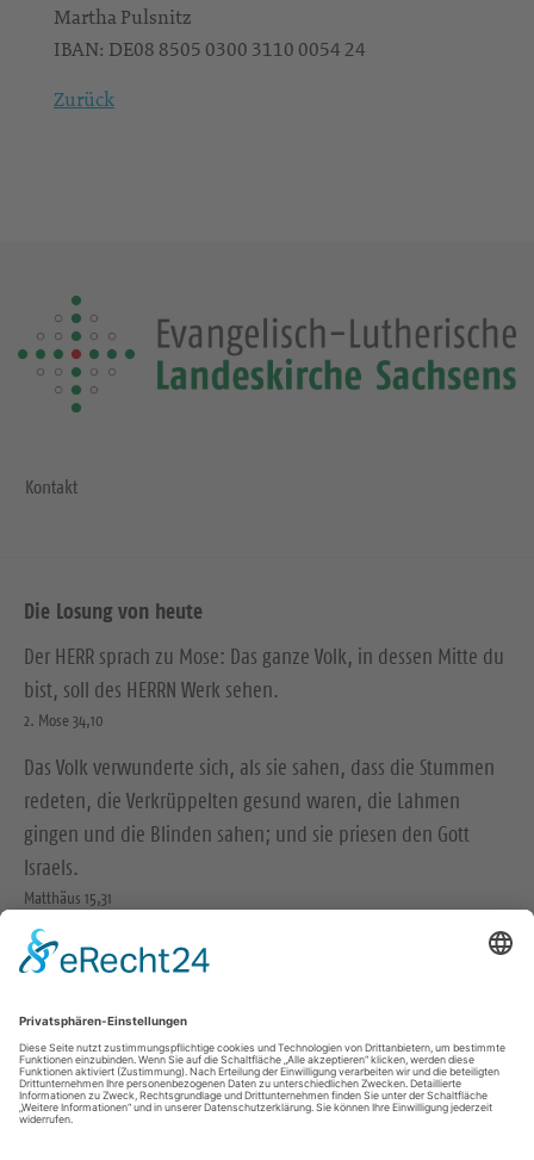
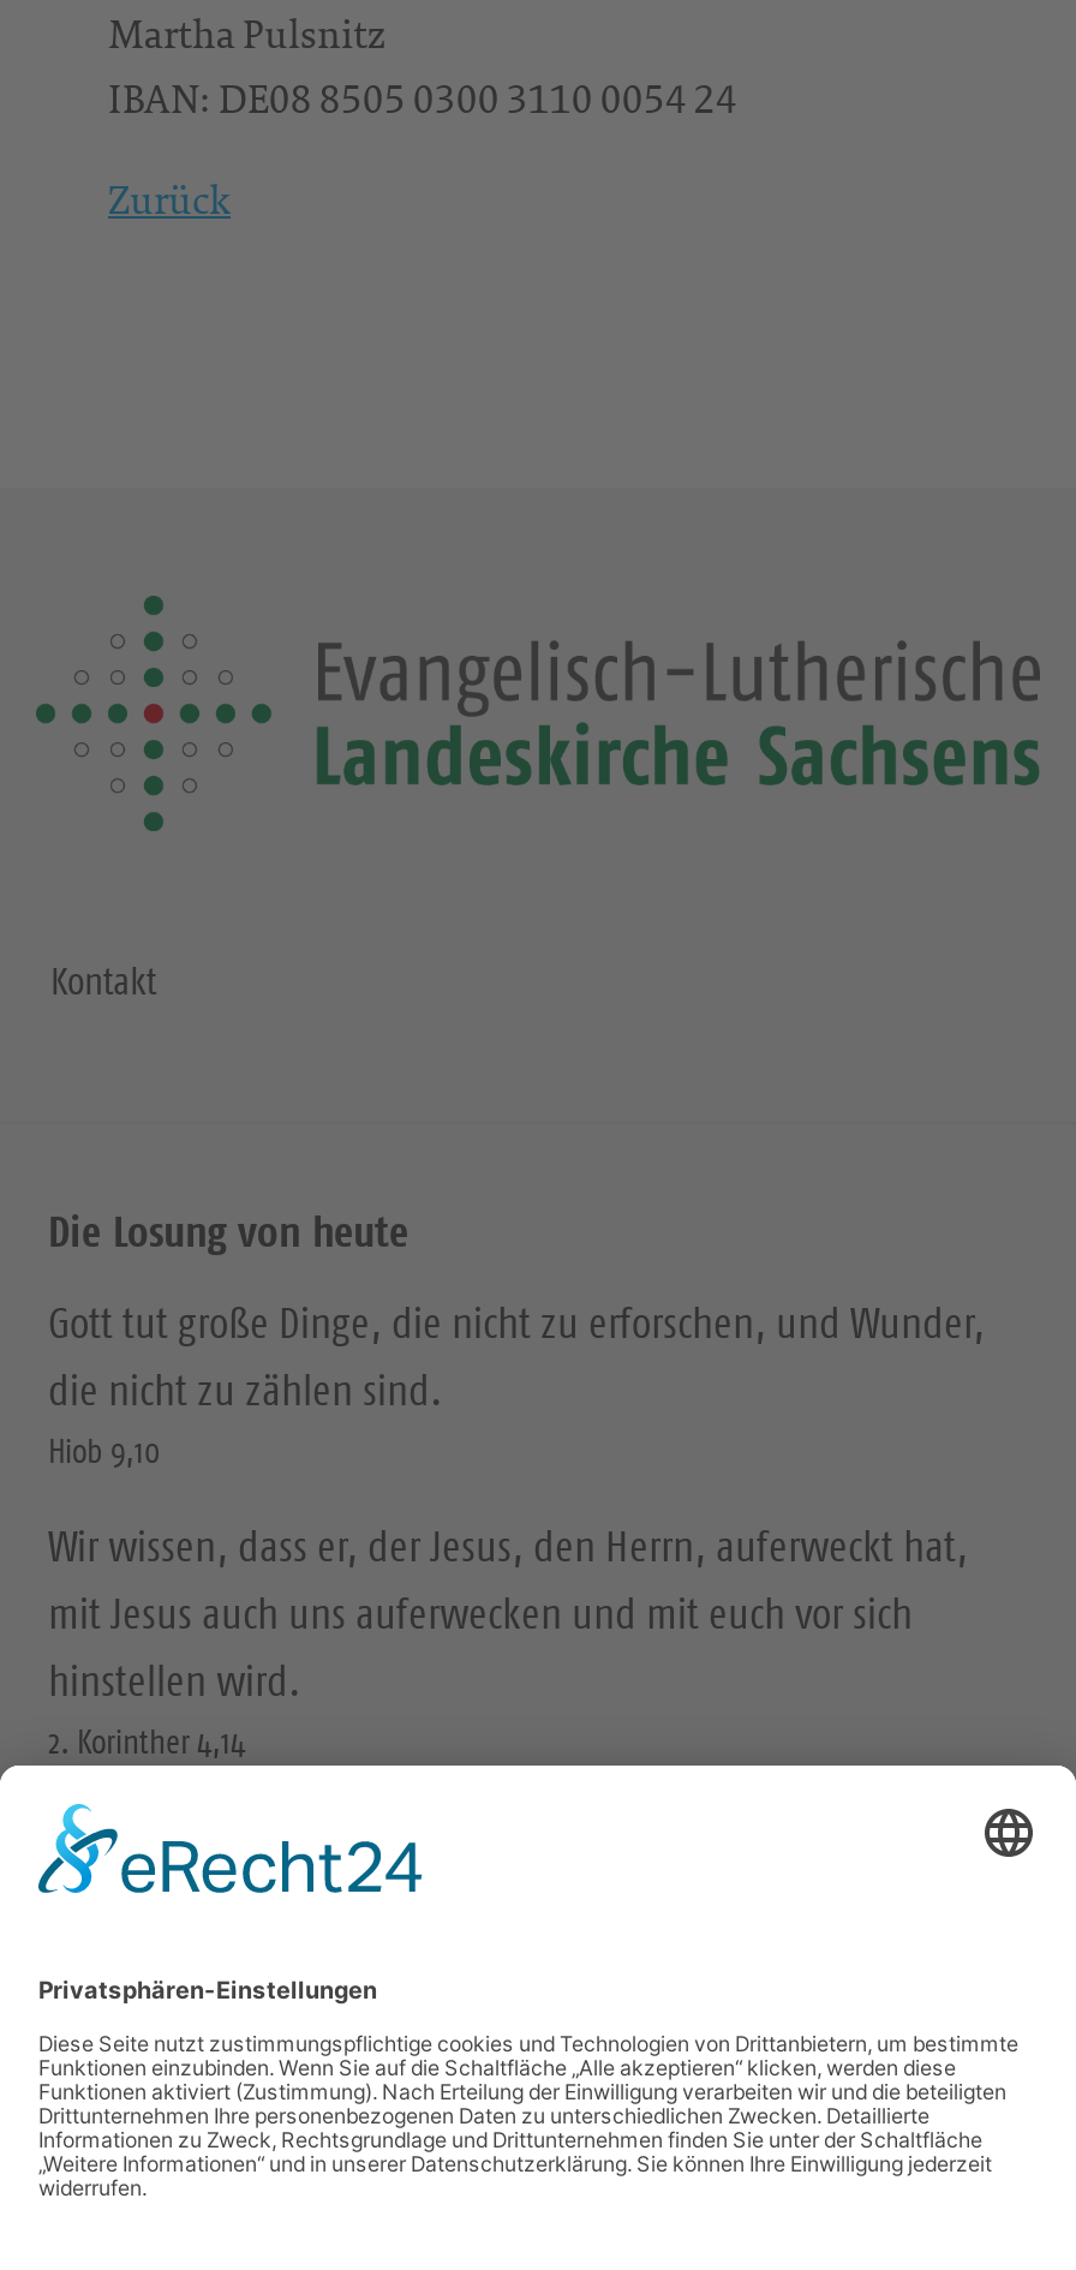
[24,644,504,731] Der HERR sprach zu Mose: Das ganze Volk, in dessen Mitte du | bist, soll des HERRN Werk sehen. | 2. Mose 34,10 -> [48,1297,985,1472] Gott tut große Dinge, die nicht zu erforschen, und Wunder, | die nicht zu zählen sind. | Hiob 9,10
[24,754,495,908] Das Volk verwunderte sich, als sie sahen, dass die Stummen | redeten, die Verkrüppelten gesund waren, die Lahmen | gingen und die Blinden sahen; und sie priesen den Gott | Israels. | Matthäus 15,31 -> [48,1520,968,1763] Wir wissen, dass er, der Jesus, den Herrn, auferweckt hat, | mit Jesus auch uns auferwecken und mit euch vor sich | hinstellen wird. | 2. Korinther 4,14

